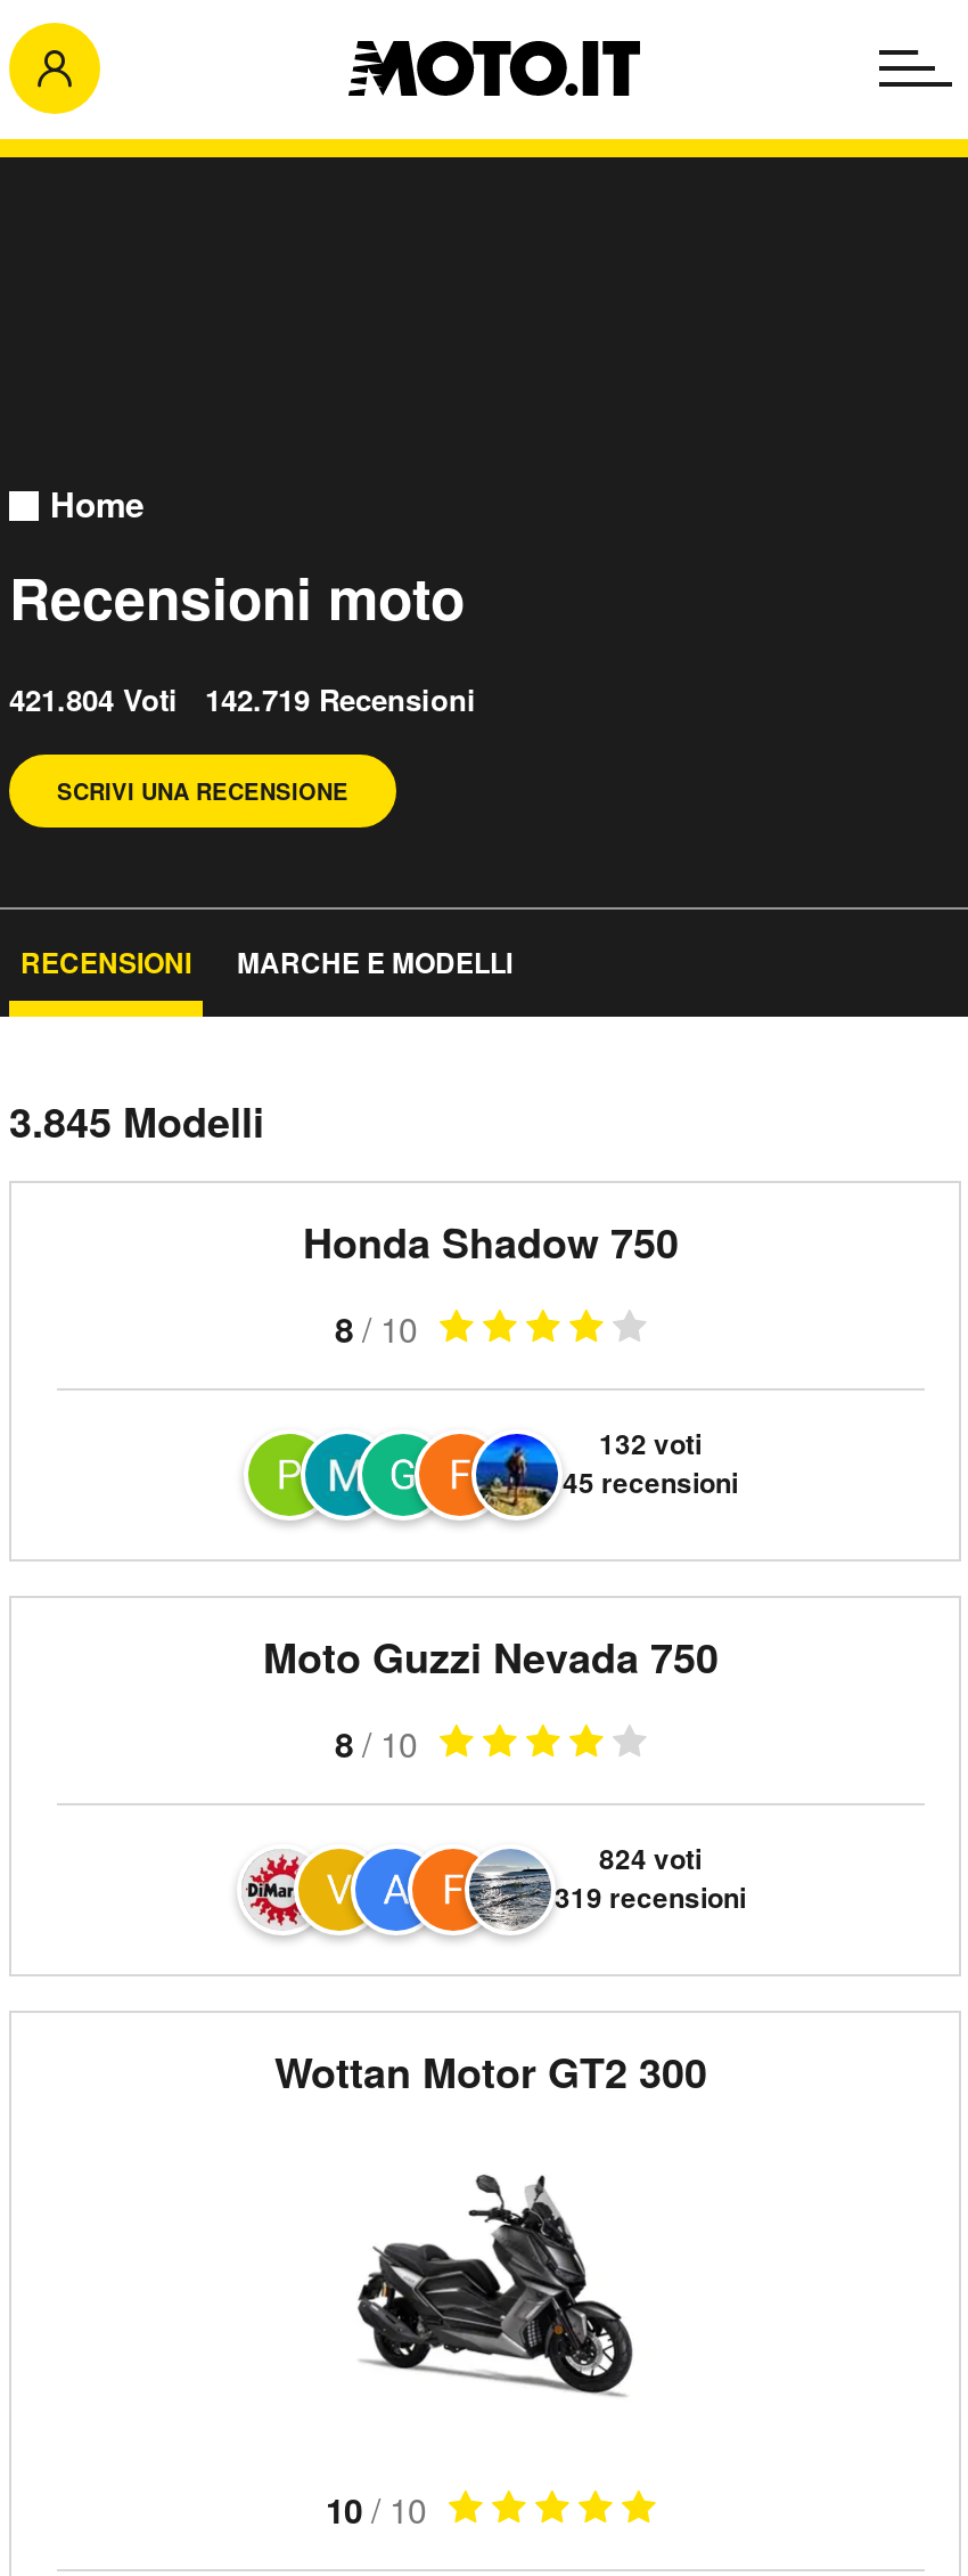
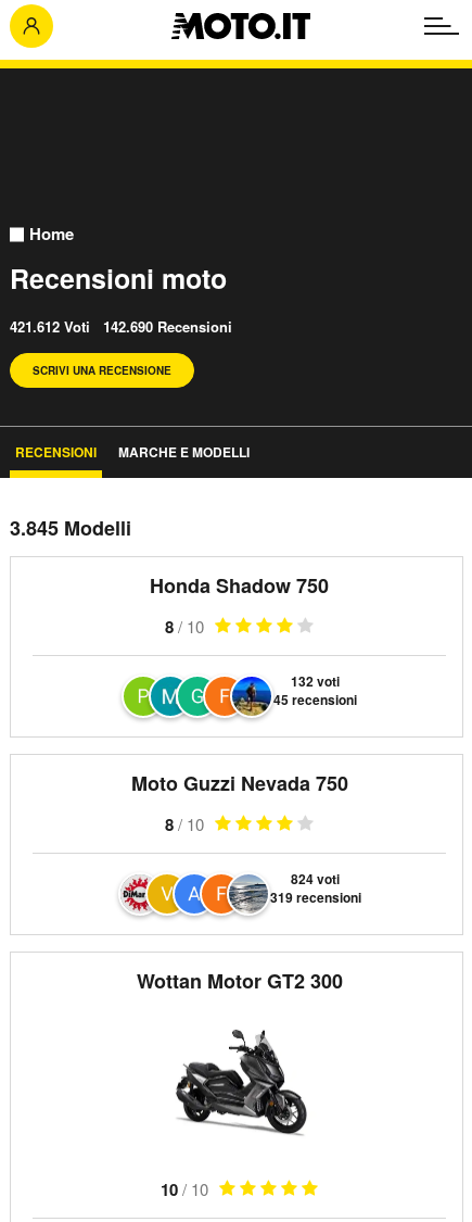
[9,677,476,720] 421.804 Voti 142.719 Recensioni -> [10,316,232,337] 421.612 Voti 142.690 Recensioni

